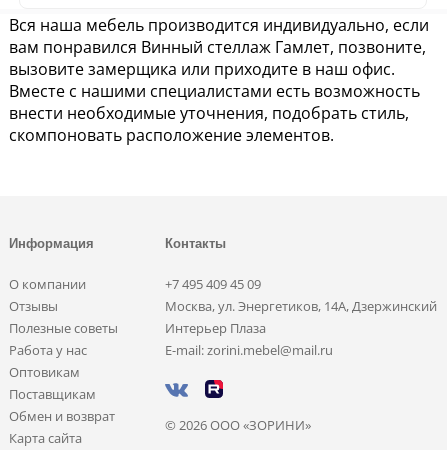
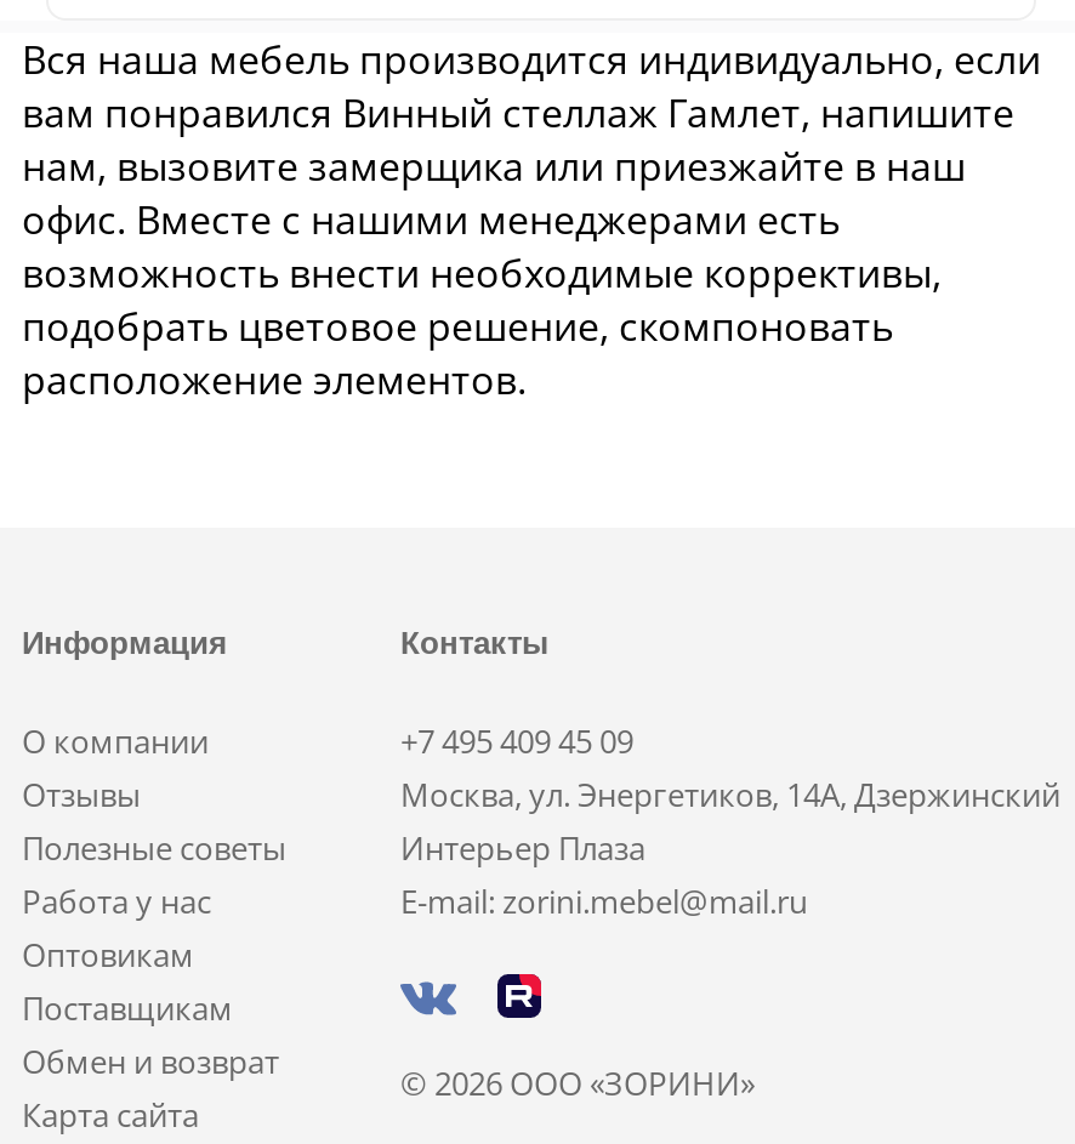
[9,36,426,146] вам понравился Винный стеллаж Гамлет, позвоните, | вызовите замерщика или приходите в наш офис. | Вместе с нашими специалистами есть возможность | внести необходимые уточнения, подобрать стиль, | скомпоновать расположение элементов. -> [22,85,1014,406] вам понравился Винный стеллаж Гамлет, напишите | нам, вызовите замерщика или приезжайте в наш | офис. Вместе с нашими менеджерами есть | возможность внести необходимые коррективы, | подобрать цветовое решение, скомпоновать | расположение элементов.

